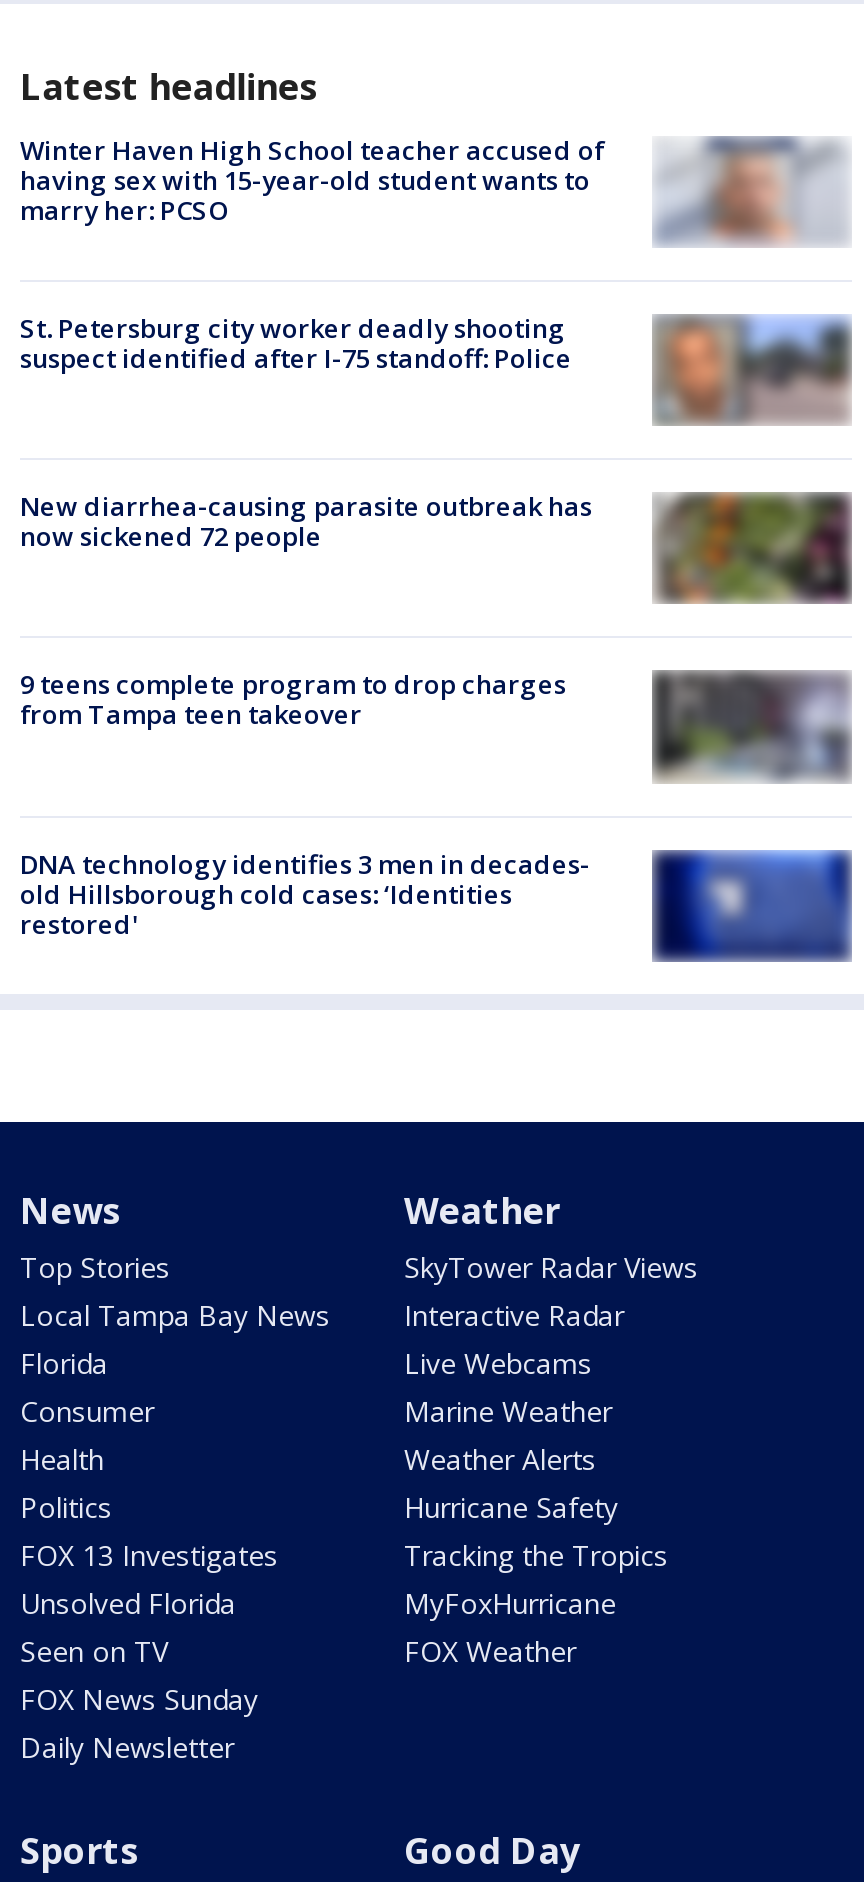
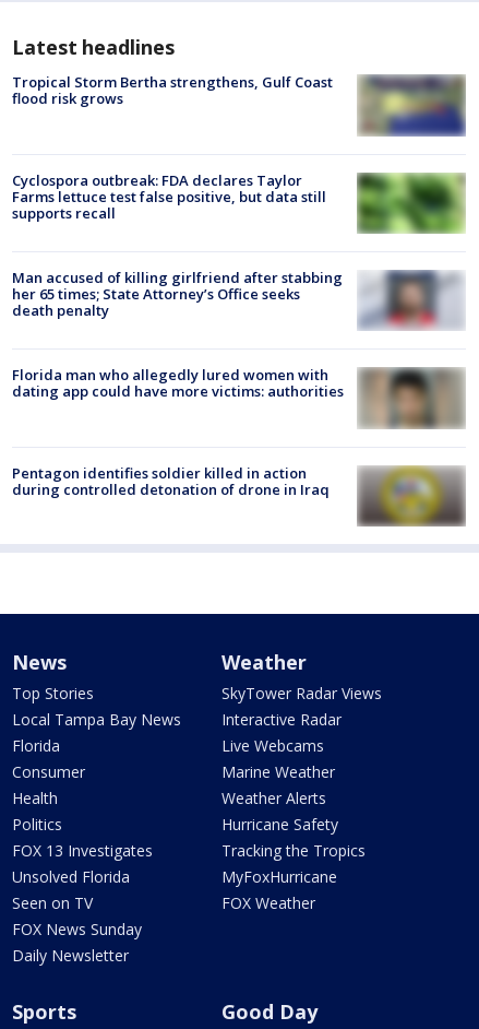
[20,132,850,247] [image] | Winter Haven High School teacher accused of | having sex with 15-year-old student wants to | marry her: PCSO -> [12,72,466,137] [image] | Tropical Storm Bertha strengthens, Gulf Coast | flood risk grows
[20,310,572,376] St. Petersburg city worker deadly shooting | suspect identified after I-75 standoff: Police -> [12,170,326,222] Cyclospora outbreak: FDA declares Taylor | Farms lettuce test false positive, but data still | supports recall
[654,315,852,425] [image] -> [358,173,466,234] [image]
[20,489,852,605] [image] | New diarrhea-causing parasite outbreak has | now sickened 72 people -> [12,267,465,330] [image] | Man accused of killing girlfriend after stabbing | her 65 times; State Attorney’s Office seeks | death penalty
[20,667,566,733] 9 teens complete program to drop charges | from Tampa teen takeover -> [12,365,344,401] Florida man who allegedly lured women with | dating app could have more victims: authorities
[652,673,850,783] [image] -> [358,369,464,429] [image]
[20,845,852,963] [image] | DNA technology identifies 3 men in decades- | old Hillsborough cold cases: ‘Identities | restored' -> [12,463,466,527] [image] | Pentagon identifies soldier killed in action | during controlled detonation of drone in Iraq

